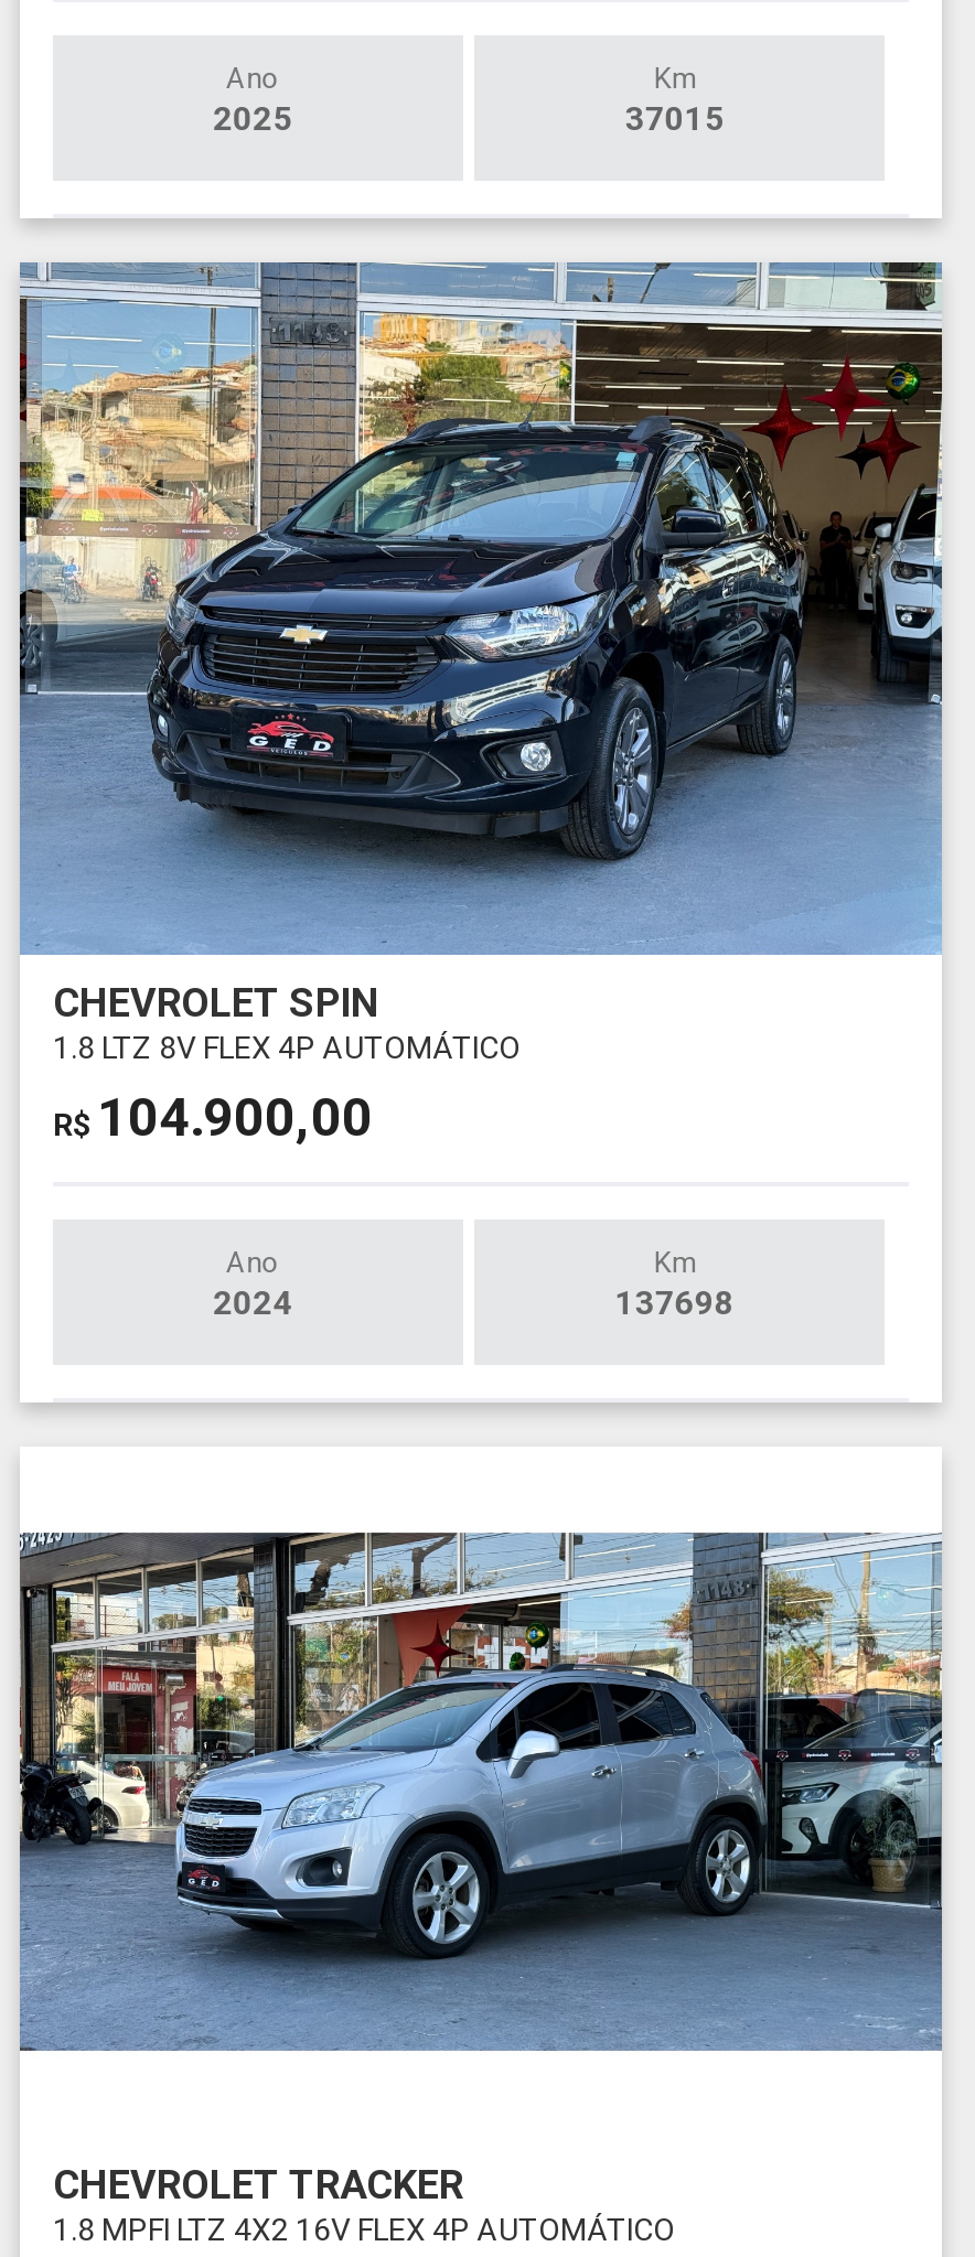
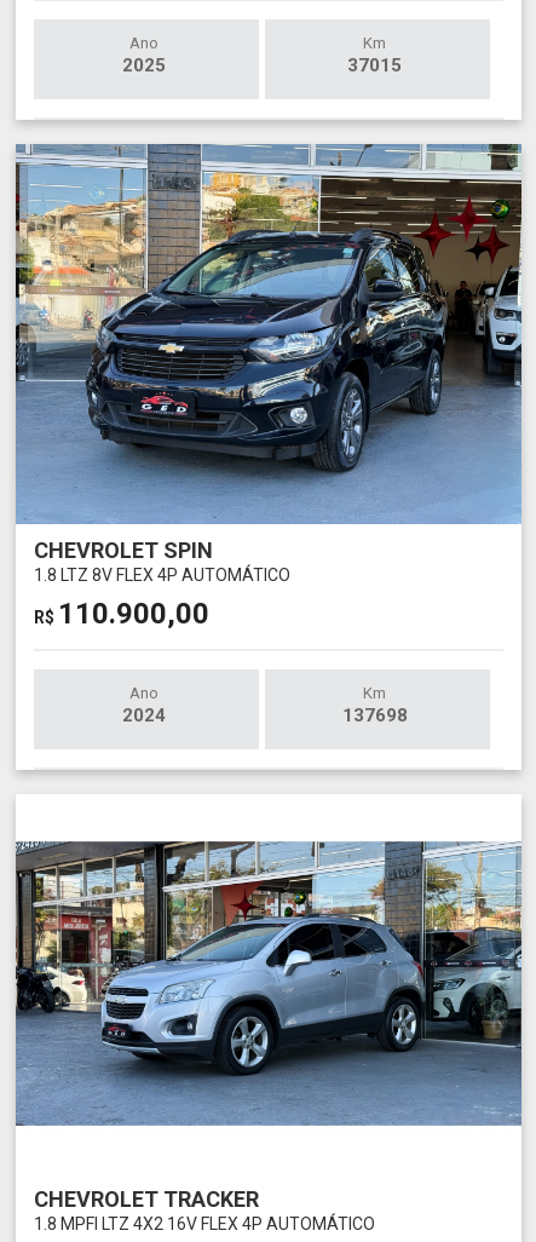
[53,1086,373,1148] R$104.900,00 -> [34,596,209,630] R$110.900,00

